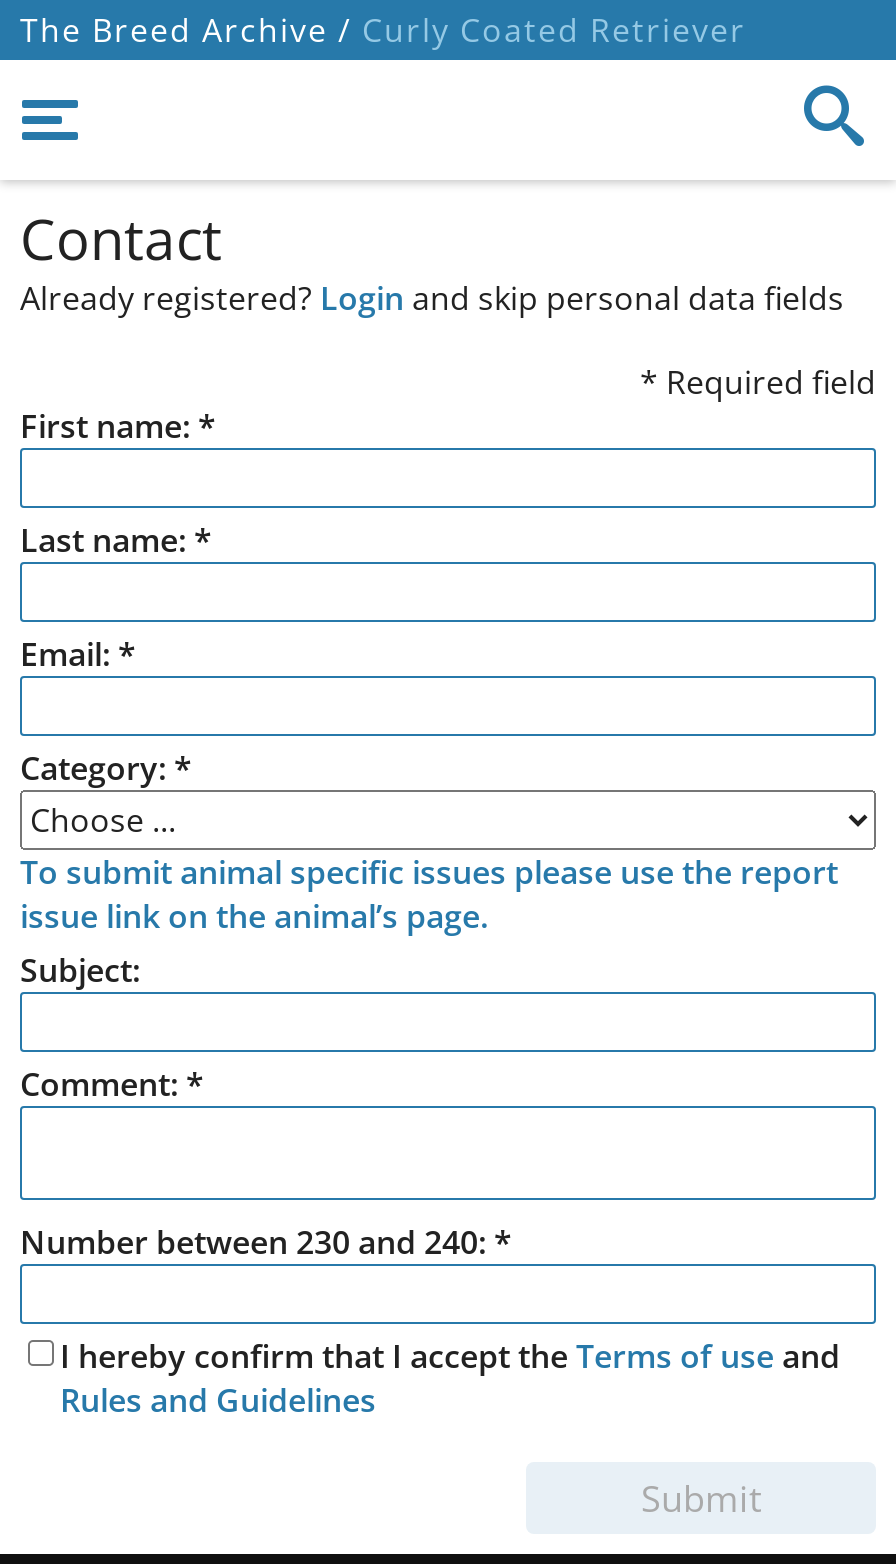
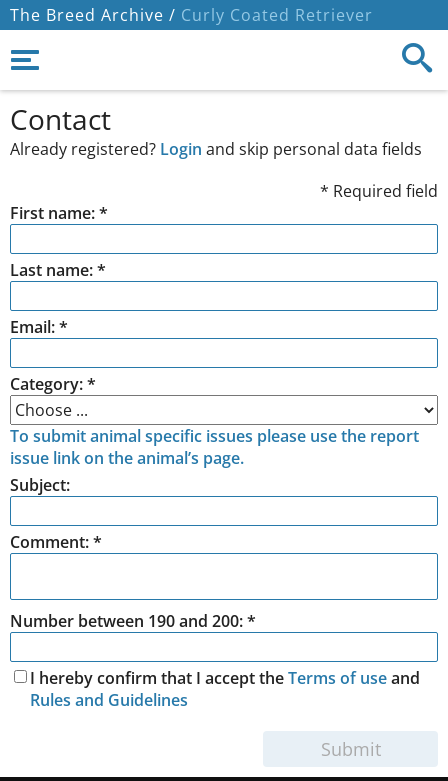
[20,1220,512,1264] Number between 230 and 240: * -> [10,610,256,632] Number between 190 and 200: *

